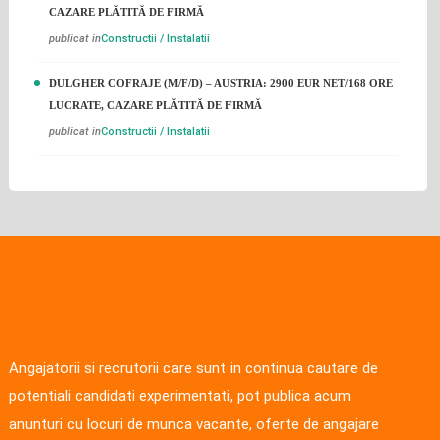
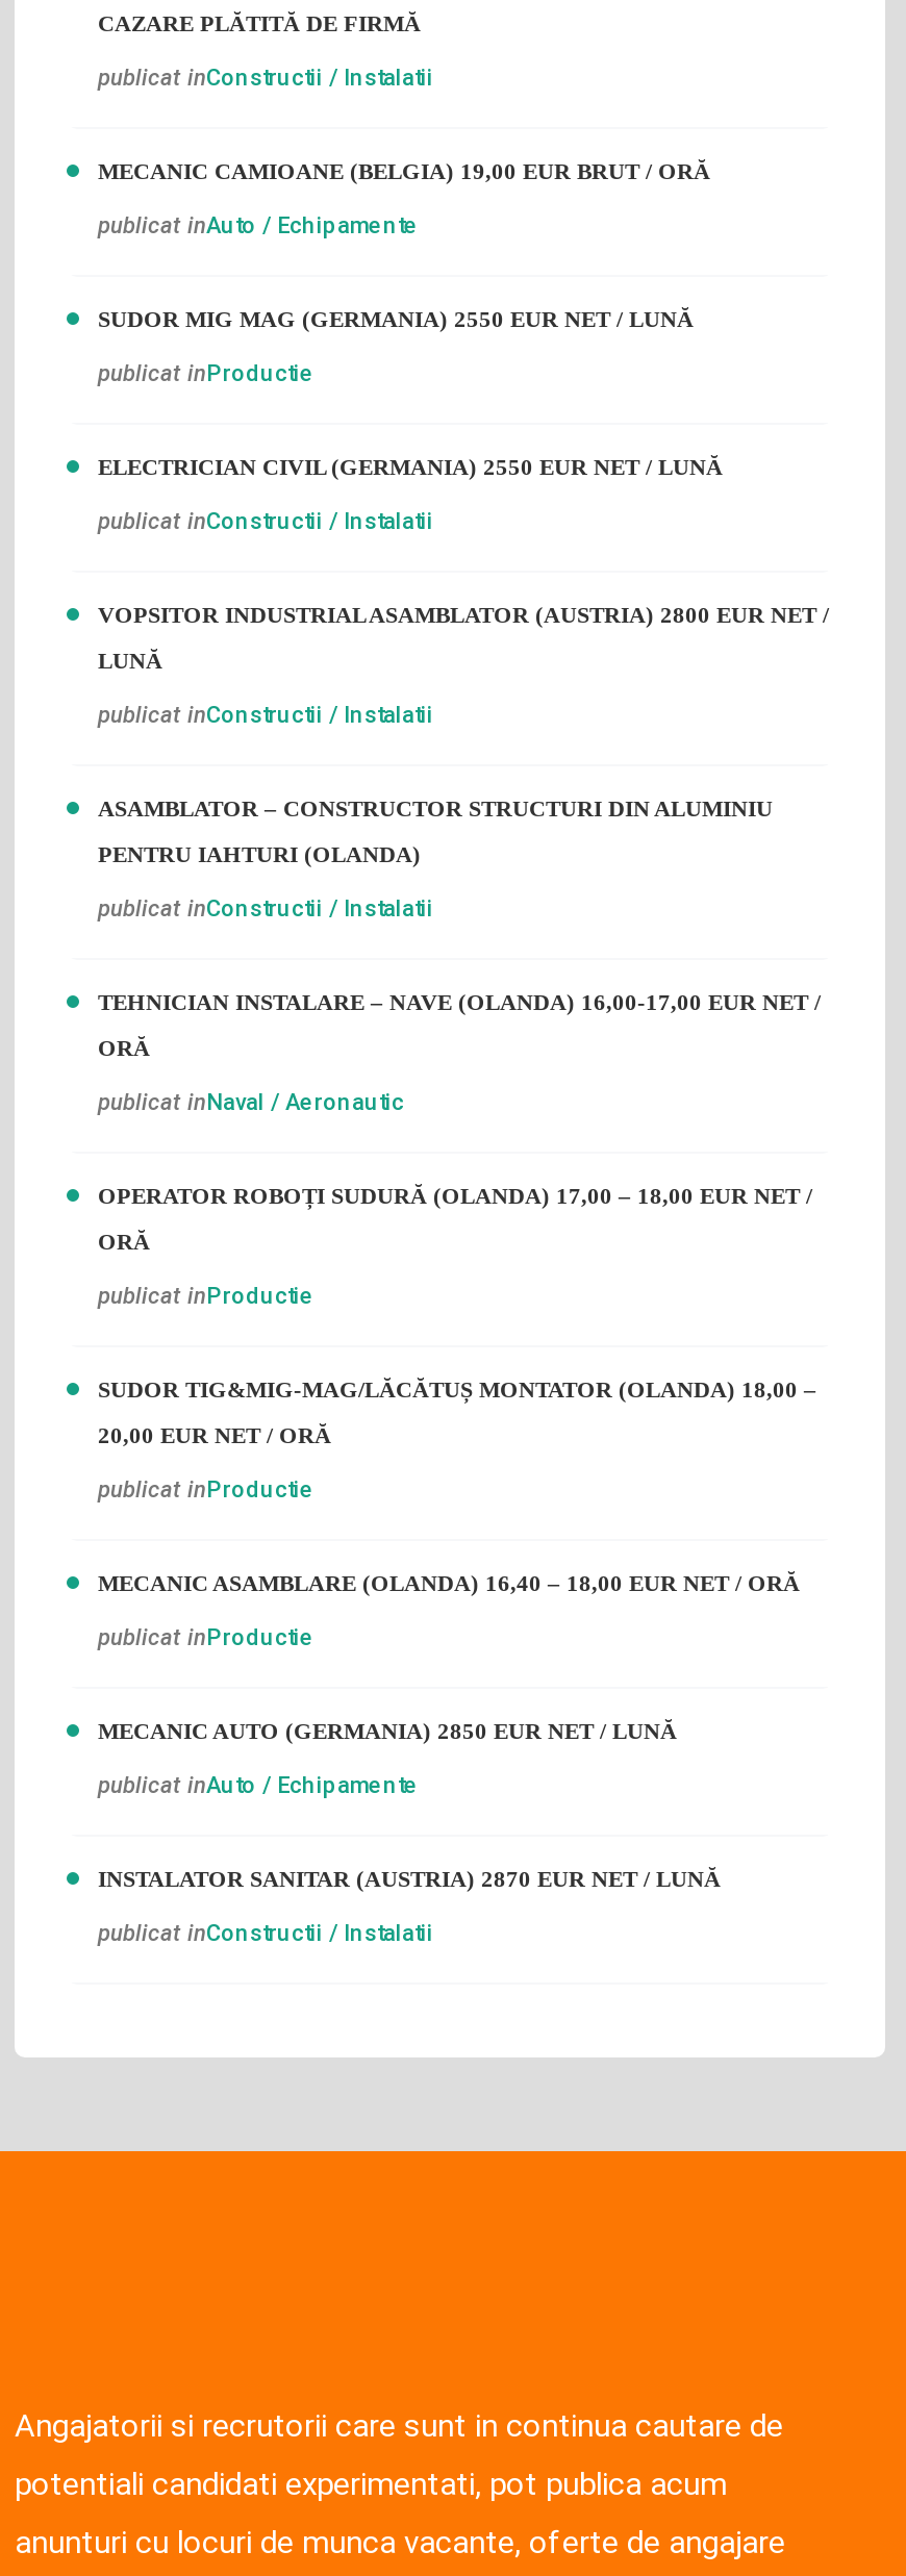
[49,77,393,111] DULGHER COFRAJE (M/F/D) – AUSTRIA: 2900 EUR NET/168 ORE | LUCRATE, CAZARE PLĂTITĂ DE FIRMĂ -> [98,158,829,1891] MECANIC CAMIOANE (BELGIA) 19,00 EUR BRUT / ORĂ | publicat inAuto / Echipamente | SUDOR MIG MAG (GERMANIA) 2550 EUR NET / LUNĂ | publicat inProductie | ELECTRICIAN CIVIL (GERMANIA) 2550 EUR NET / LUNĂ | publicat inConstructii / Instalatii | VOPSITOR INDUSTRIAL ASAMBLATOR (AUSTRIA) 2800 EUR NET / | LUNĂ | publicat inConstructii / Instalatii | ASAMBLATOR – CONSTRUCTOR STRUCTURI DIN ALUMINIU | PENTRU IAHTURI (OLANDA) | publicat inConstructii / Instalatii | TEHNICIAN INSTALARE – NAVE (OLANDA) 16,00-17,00 EUR NET / | ORĂ | publicat inNaval / Aeronautic | OPERATOR ROBOȚI SUDURĂ (OLANDA) 17,00 – 18,00 EUR NET / | ORĂ | publicat inProductie | SUDOR TIG&MIG-MAG/LĂCĂTUȘ MONTATOR (OLANDA) 18,00 – | 20,00 EUR NET / ORĂ | publicat inProductie | MECANIC ASAMBLARE (OLANDA) 16,40 – 18,00 EUR NET / ORĂ | publicat inProductie | MECANIC AUTO (GERMANIA) 2850 EUR NET / LUNĂ | publicat inAuto / Echipamente | INSTALATOR SANITAR (AUSTRIA) 2870 EUR NET / LUNĂ

